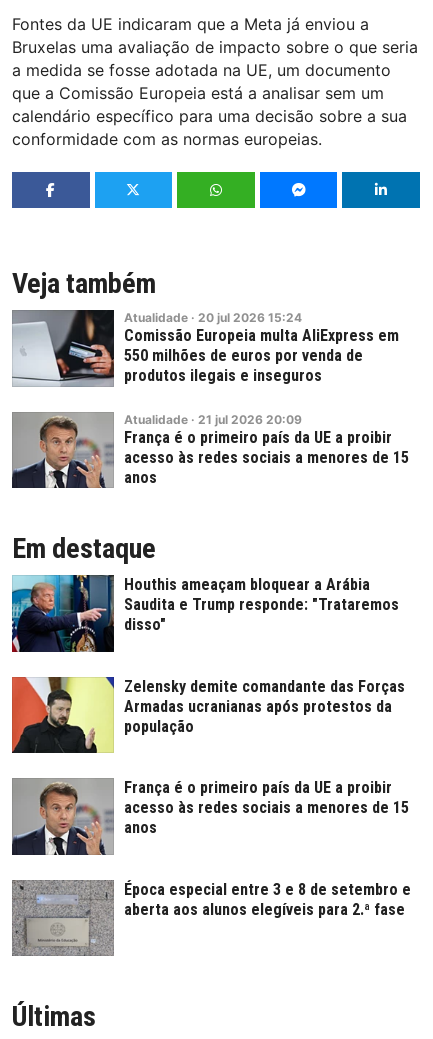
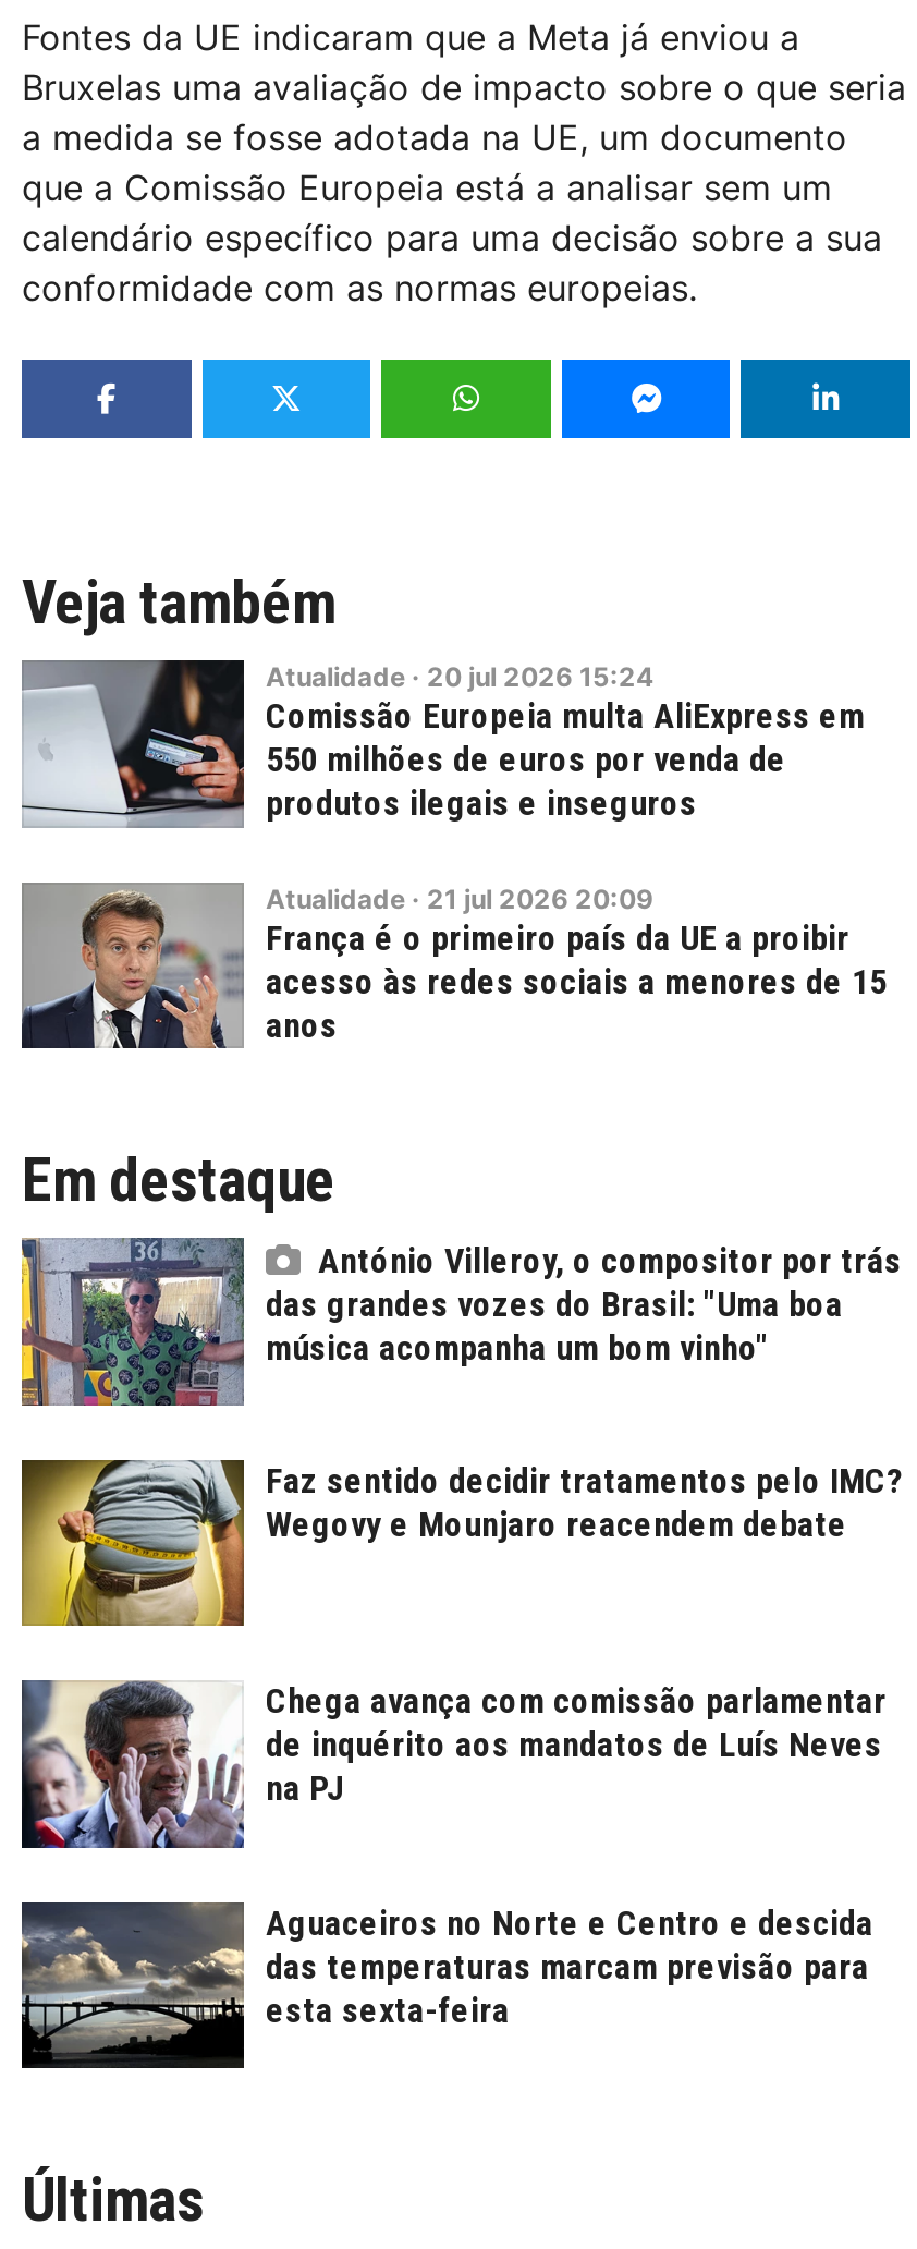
[11,575,399,653] [image] | Houthis ameaçam bloquear a Arábia | Saudita e Trump responde: "Trataremos | disso" -> [20,1238,902,1408] [image] | António Villeroy, o compositor por trás | das grandes vozes do Brasil: "Uma boa | música acompanha um bom vinho"
[11,676,405,754] [image] | Zelensky demite comandante das Forças | Armadas ucranianas após protestos da | população -> [20,1458,904,1628] [image] | Faz sentido decidir tratamentos pelo IMC? | Wegovy e Mounjaro reacendem debate
[11,778,409,855] [image] | França é o primeiro país da UE a proibir | acesso às redes sociais a menores de 15 | anos -> [22,1681,887,1850] [image] | Chega avança com comissão parlamentar | de inquérito aos mandatos de Luís Neves | na PJ
[12,880,411,956] [image] | Época especial entre 3 e 8 de setembro e | aberta aos alunos elegíveis para 2.ª fase -> [22,1902,873,2068] [image] | Aguaceiros no Norte e Centro e descida | das temperaturas marcam previsão para | esta sexta-feira

